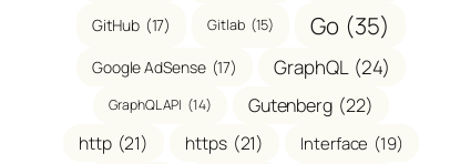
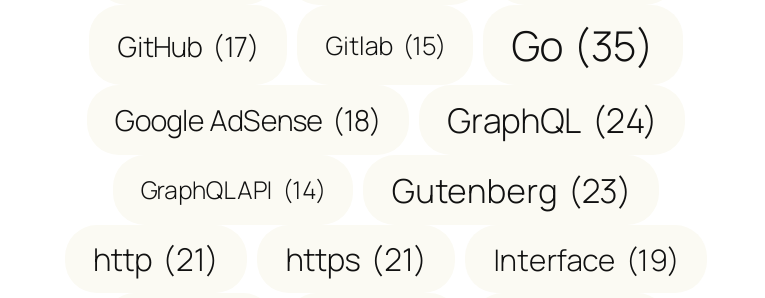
[92,57,237,78] Google AdSense (17) -> [115,101,381,139] Google AdSense (18)
[109,93,373,117] GraphQL API (14) Gutenberg (22) -> [141,168,631,214] GraphQL API (14) Gutenberg (23)

